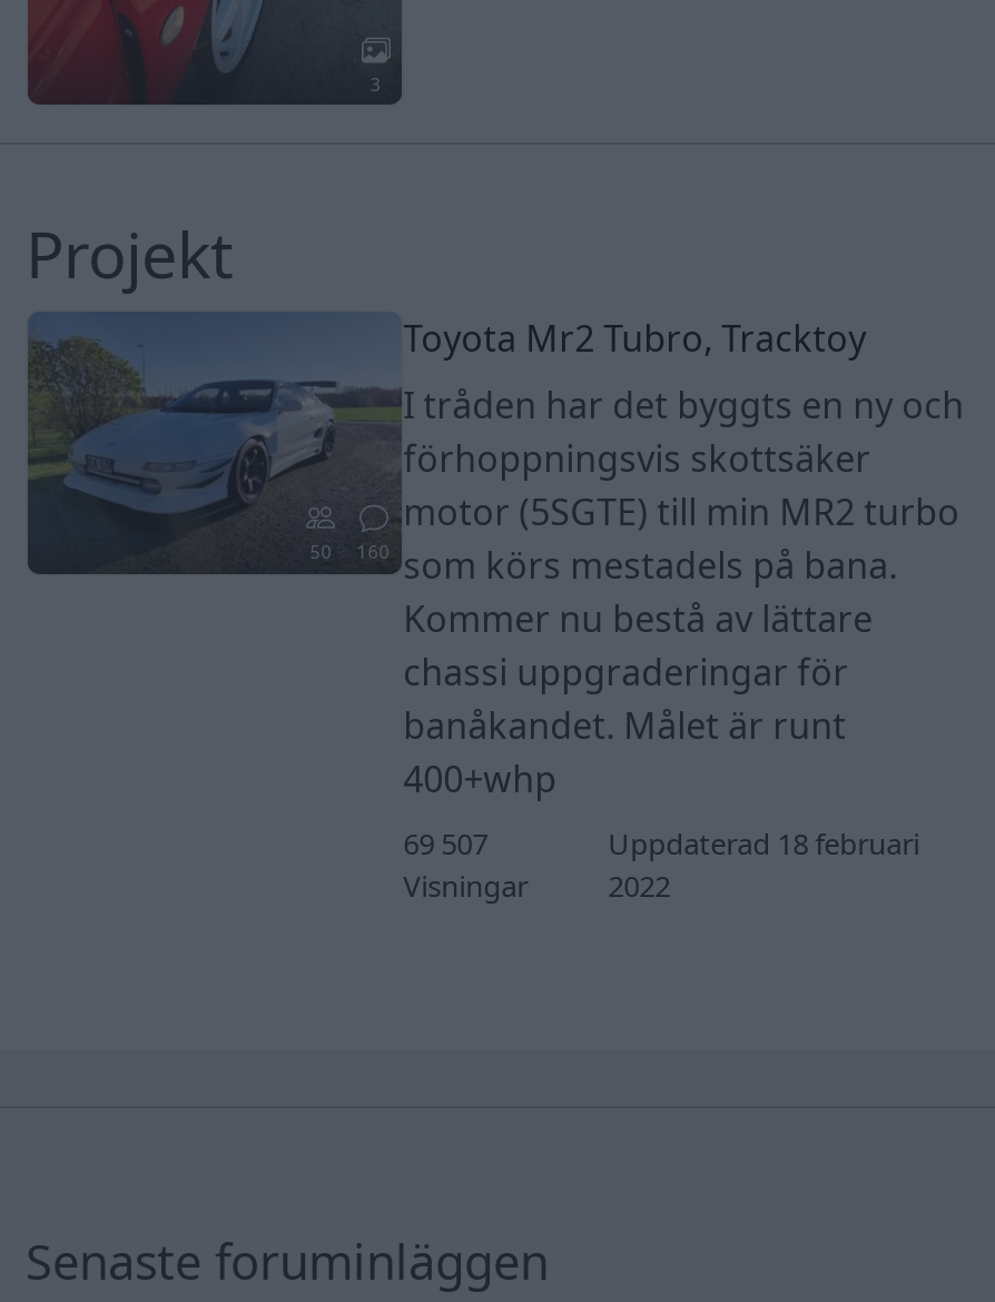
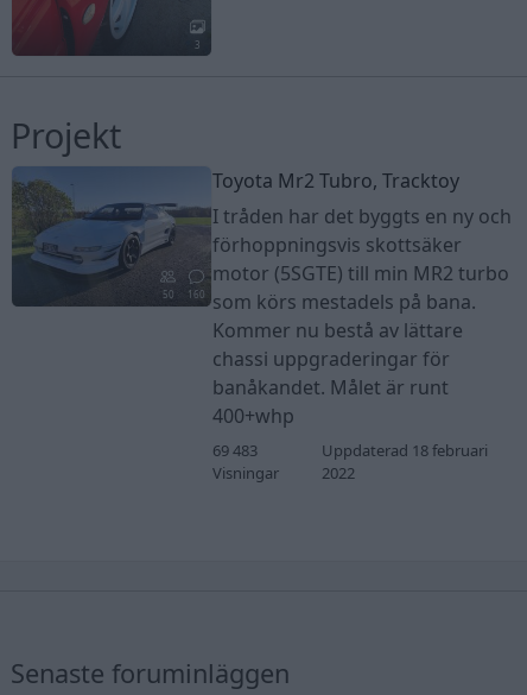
[403,824,488,864] 69 507 -> [212,440,257,461] 69 483

